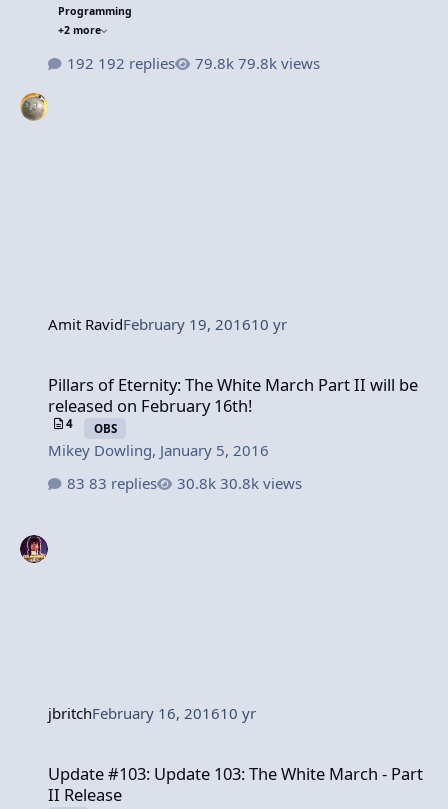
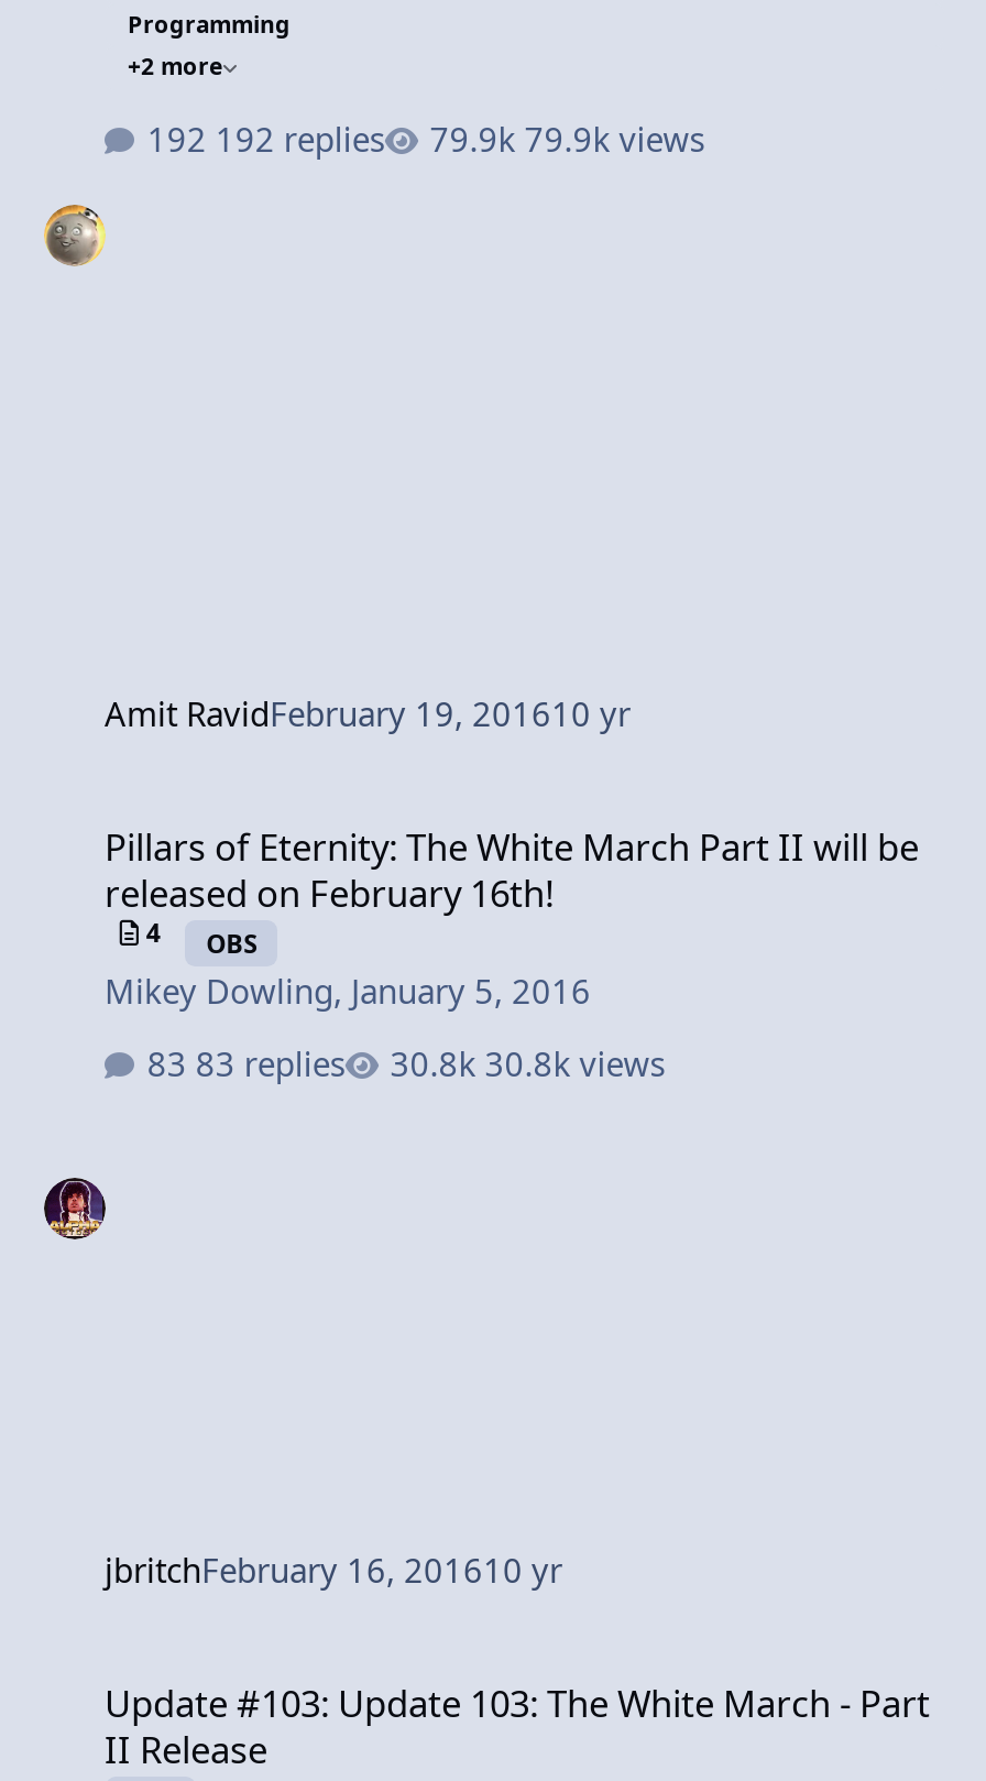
[238,53,320,73] 79.8k views -> [524,116,705,160] 79.9k views

